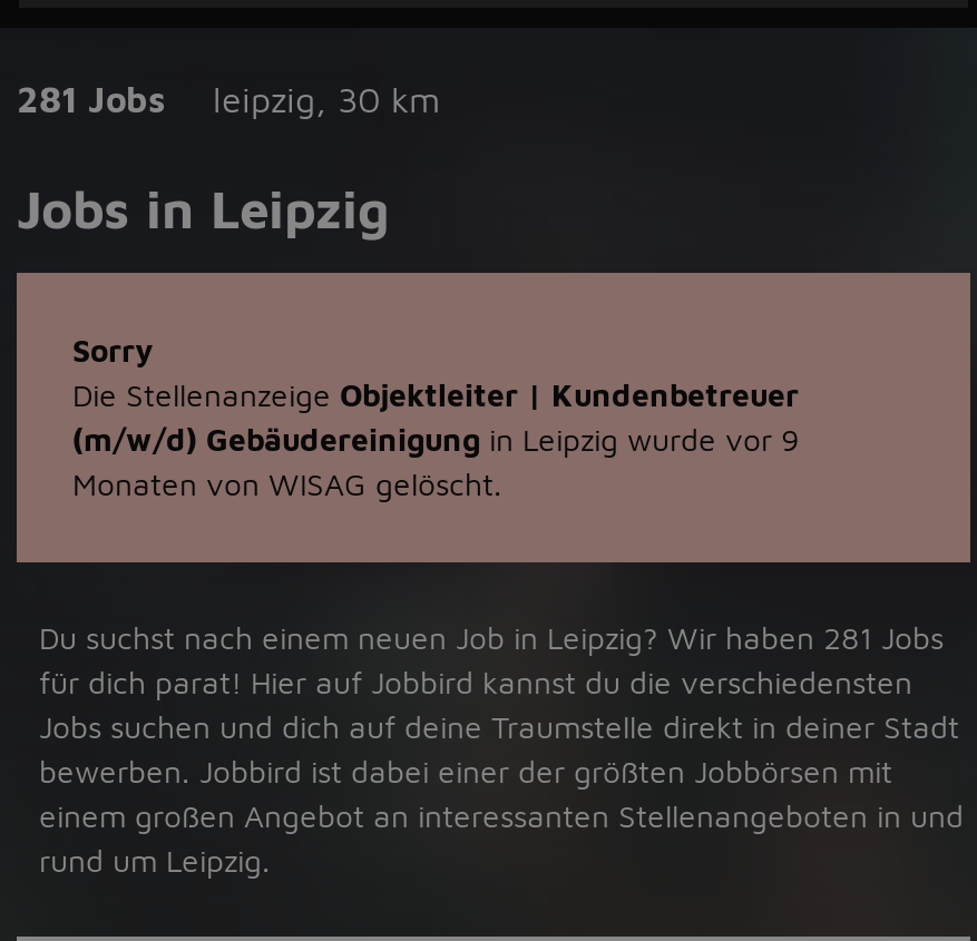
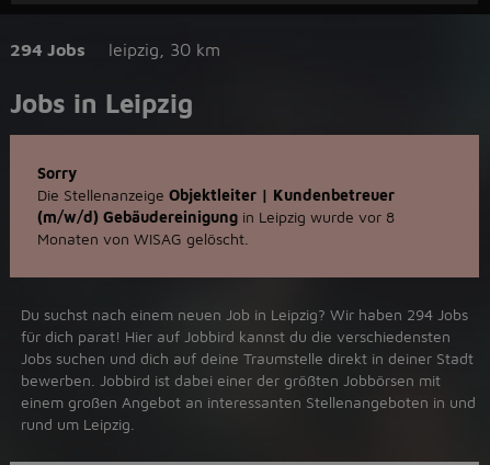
[17,79,440,119] 281 Jobs leipzig, 30 km -> [10,39,220,59] 294 Jobs leipzig, 30 km
[72,420,799,458] (m/w/d) Gebäudereinigung in Leipzig wurde vor 9 -> [37,207,395,226] (m/w/d) Gebäudereinigung in Leipzig wurde vor 8
[39,618,944,656] Du suchst nach einem neuen Job in Leipzig? Wir haben 281 Jobs -> [21,305,468,324] Du suchst nach einem neuen Job in Leipzig? Wir haben 294 Jobs

